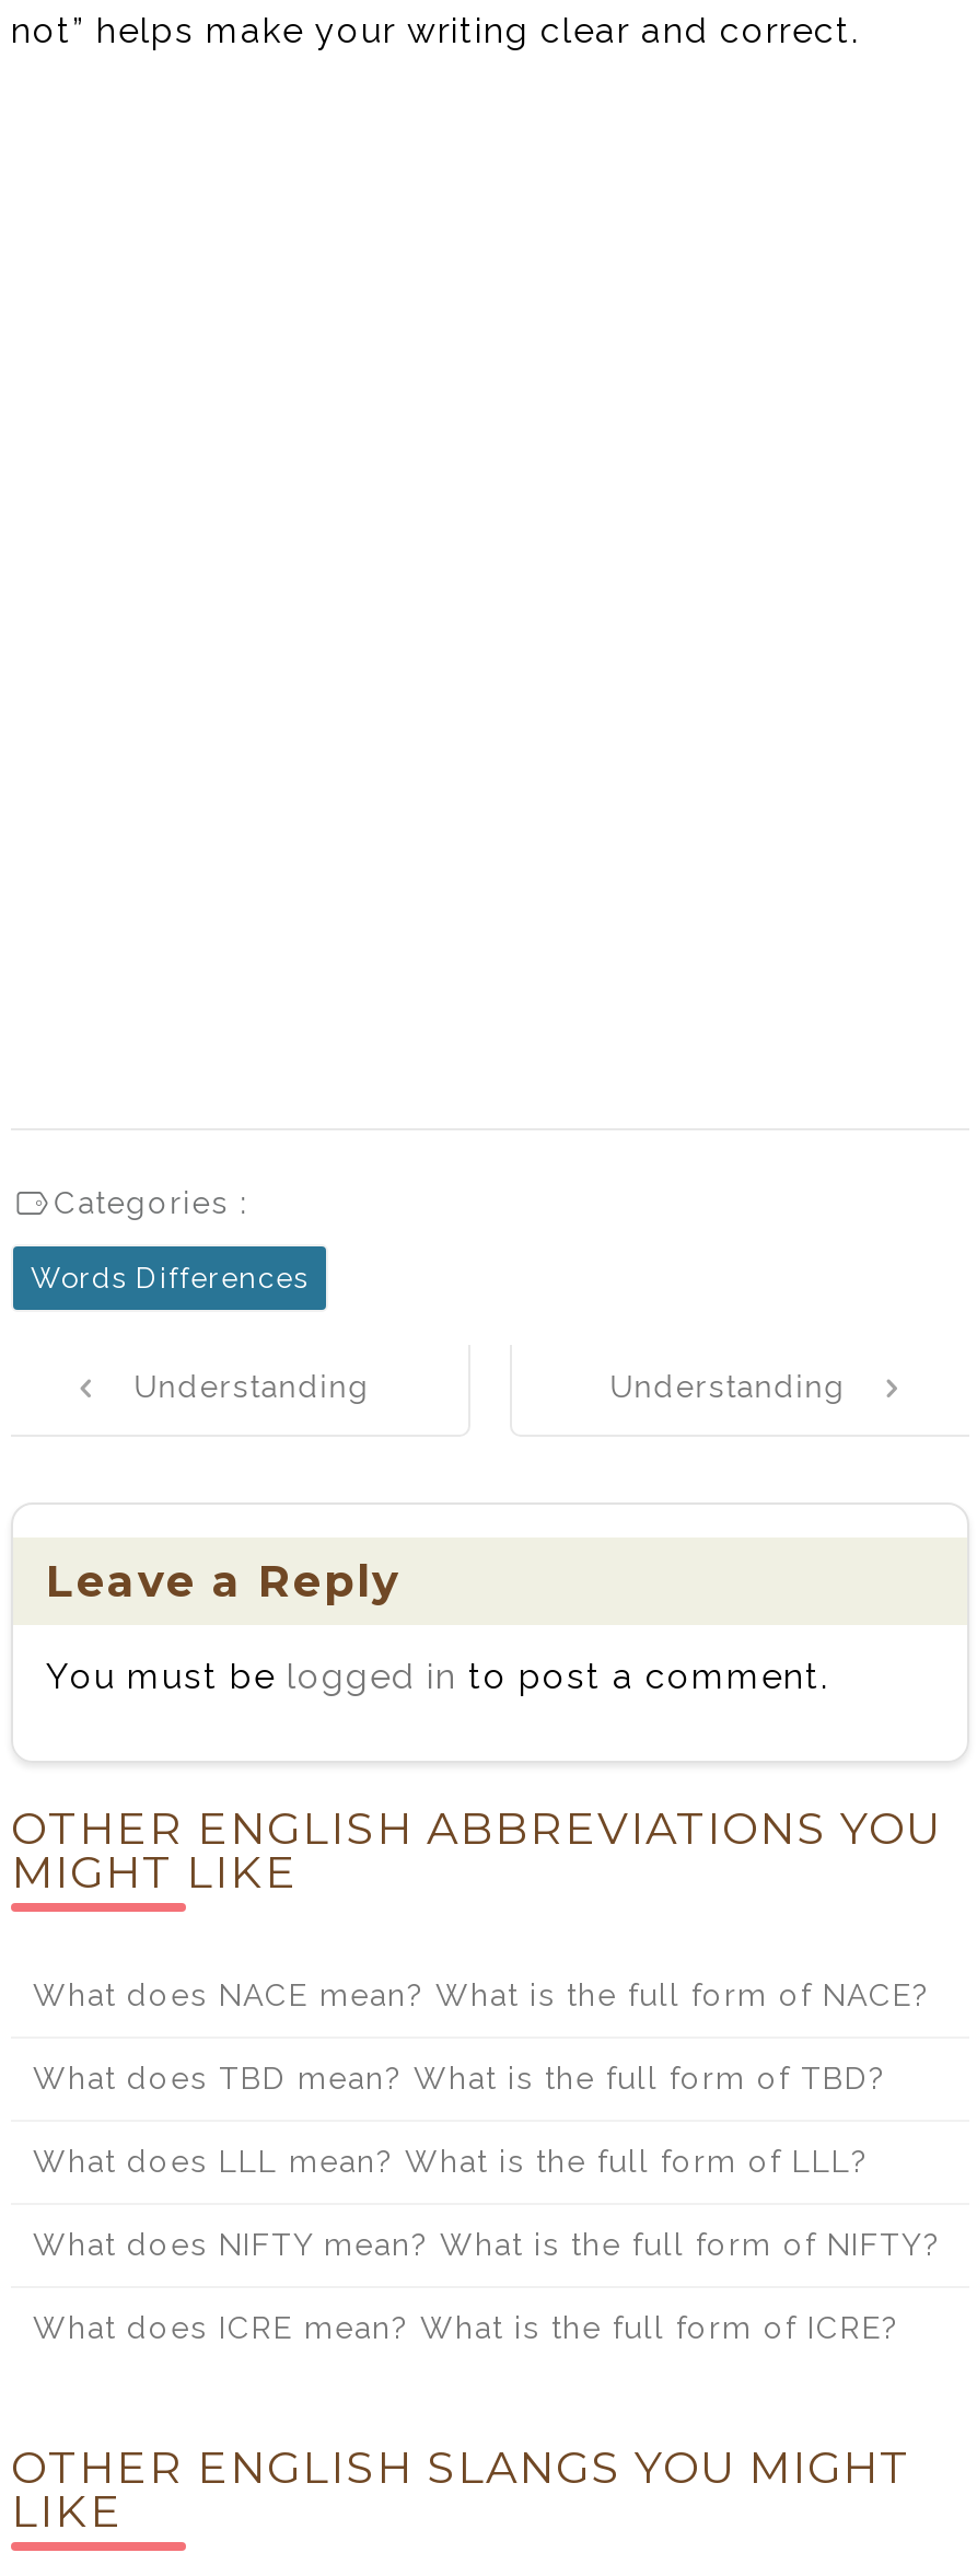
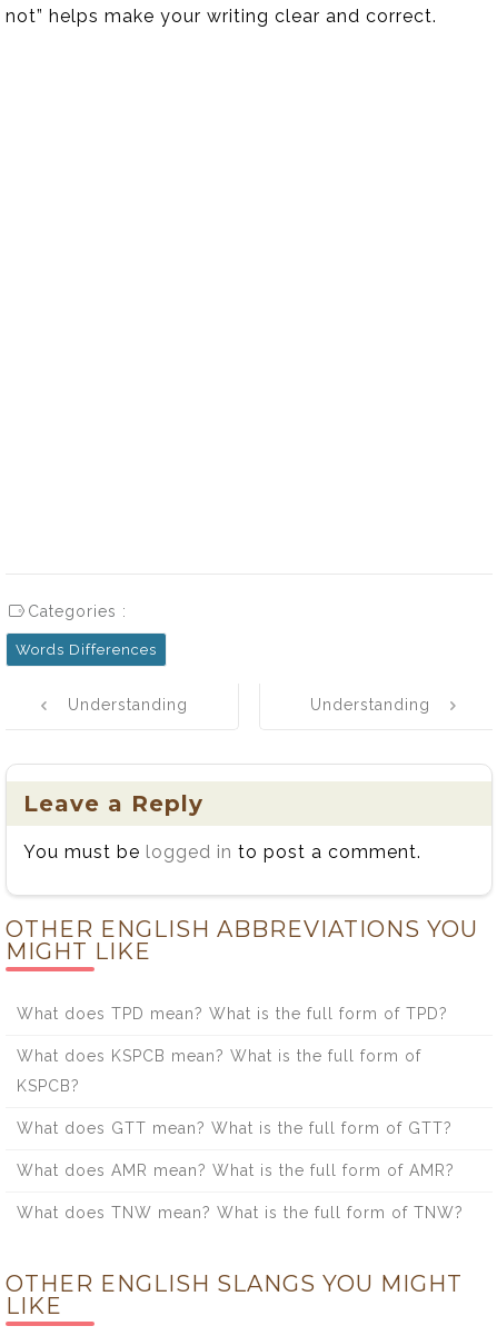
[33,1977,941,2344] What does NACE mean? What is the full form of NACE? | What does TBD mean? What is the full form of TBD? | What does LLL mean? What is the full form of LLL? | What does NIFTY mean? What is the full form of NIFTY? | What does ICRE mean? What is the full form of ICRE? -> [17,1004,464,1221] What does TPD mean? What is the full form of TPD? | What does KSPCB mean? What is the full form of | KSPCB? | What does GTT mean? What is the full form of GTT? | What does AMR mean? What is the full form of AMR? | What does TNW mean? What is the full form of TNW?

